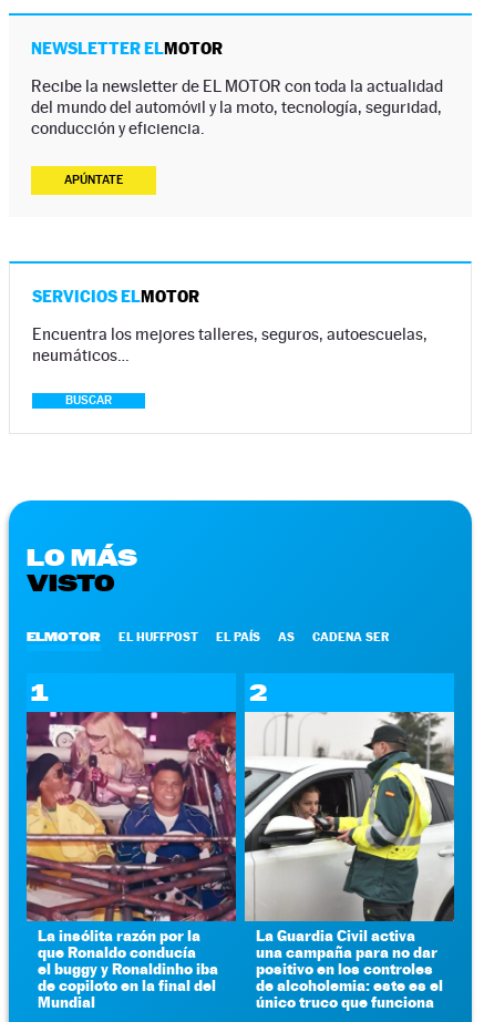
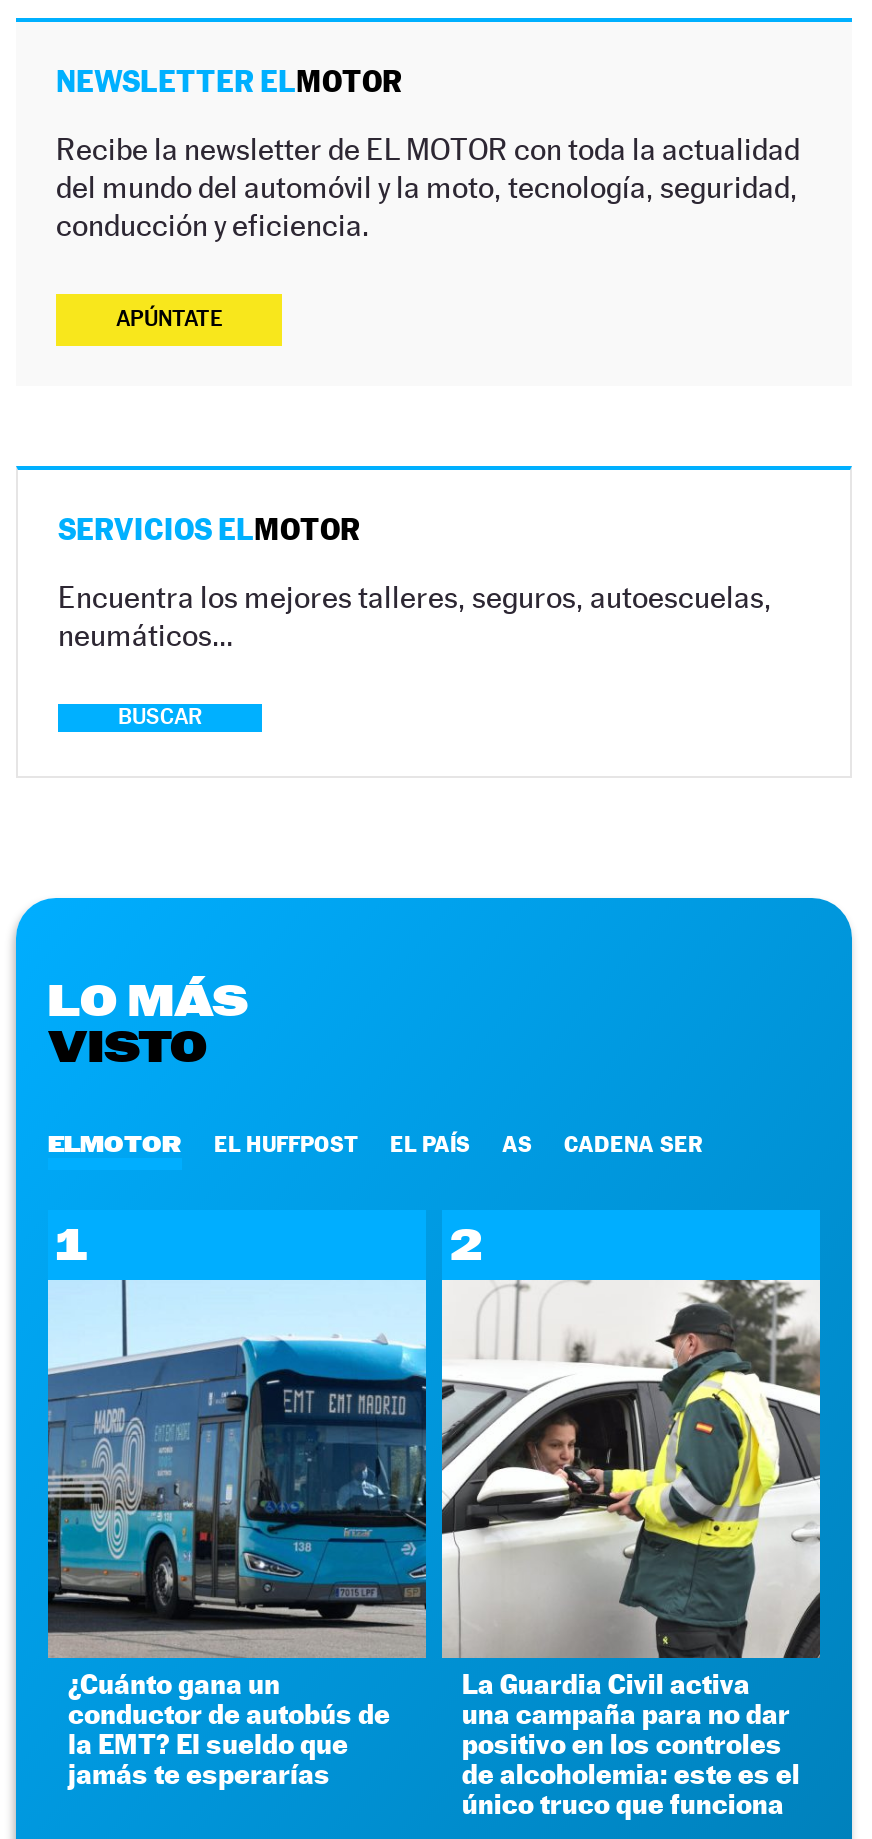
[25,711,237,1011] [image] | La insólita razón por la | que Ronaldo conducía | el buggy y Ronaldinho iba | de copiloto en la final del | Mundial -> [46,1278,428,1791] [image] | ¿Cuánto gana un | conductor de autobús de | la EMT? El sueldo que | jamás te esperarías

